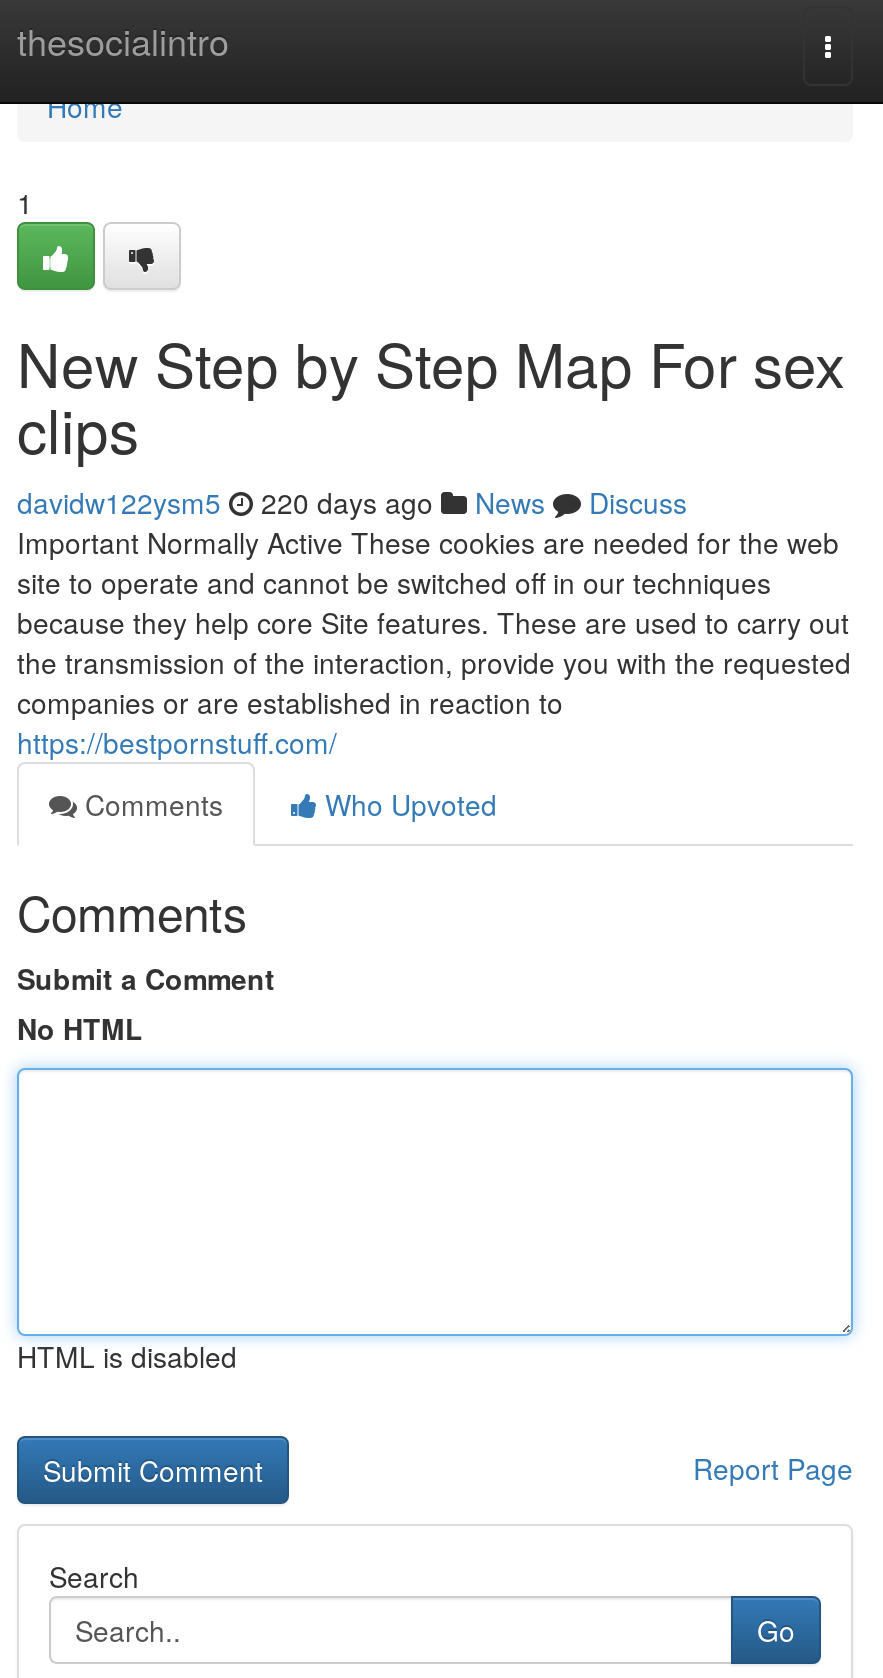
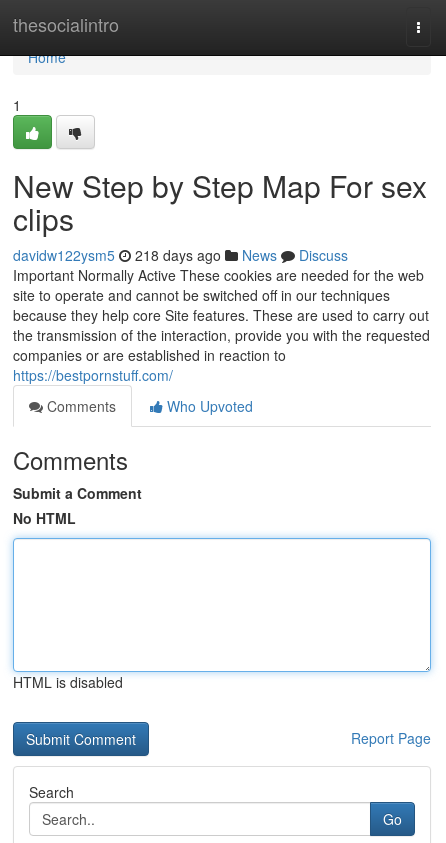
[17,482,687,522] davidw122ysm5 220 days ago News Discuss -> [13,245,348,265] davidw122ysm5 218 days ago News Discuss

